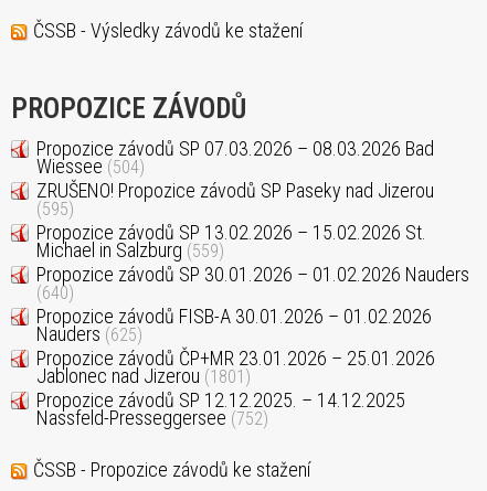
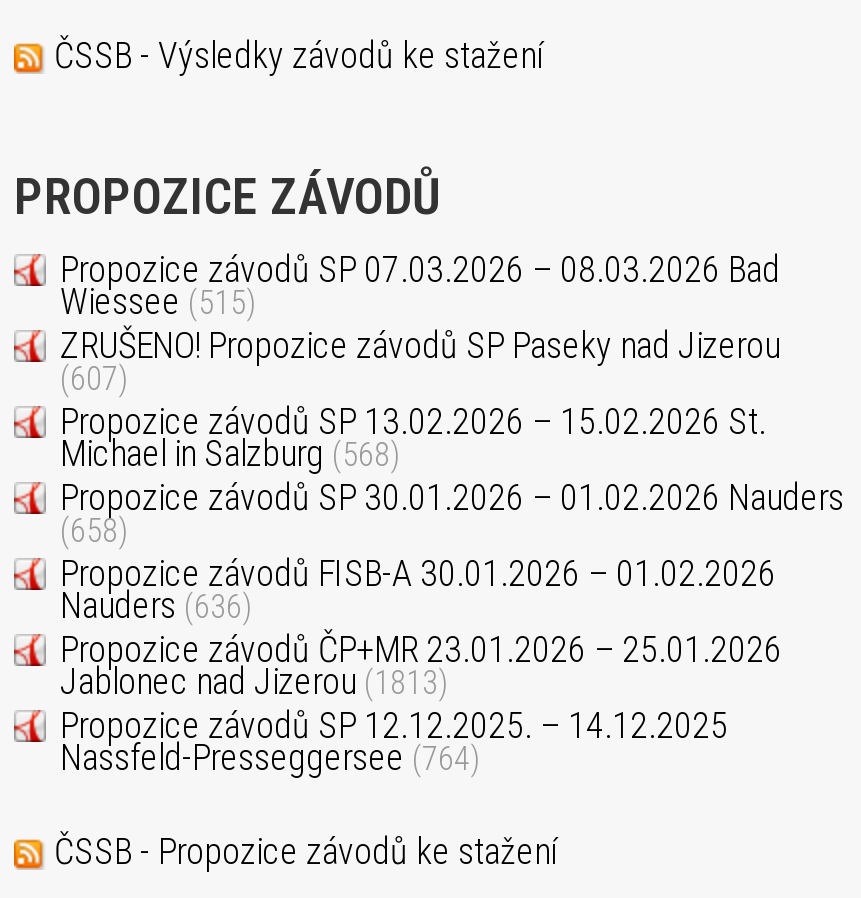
[36,154,145,177] Wiessee(504) -> [60,279,256,321] Wiessee(515)
[36,198,74,219] (595) -> [60,359,128,397] (607)
[36,238,224,261] Michael in Salzburg(559) -> [60,431,400,473] Michael in Salzburg(568)
[36,282,74,303] (640) -> [60,511,128,549] (658)
[36,322,142,345] Nauders(625) -> [60,583,252,625] Nauders(636)
[36,364,251,387] Jablonec nad Jizerou (1801) -> [60,659,448,701] Jablonec nad Jizerou (1813)
[36,405,268,429] Nassfeld-Presseggersee (752) -> [60,735,480,777] Nassfeld-Presseggersee (764)

